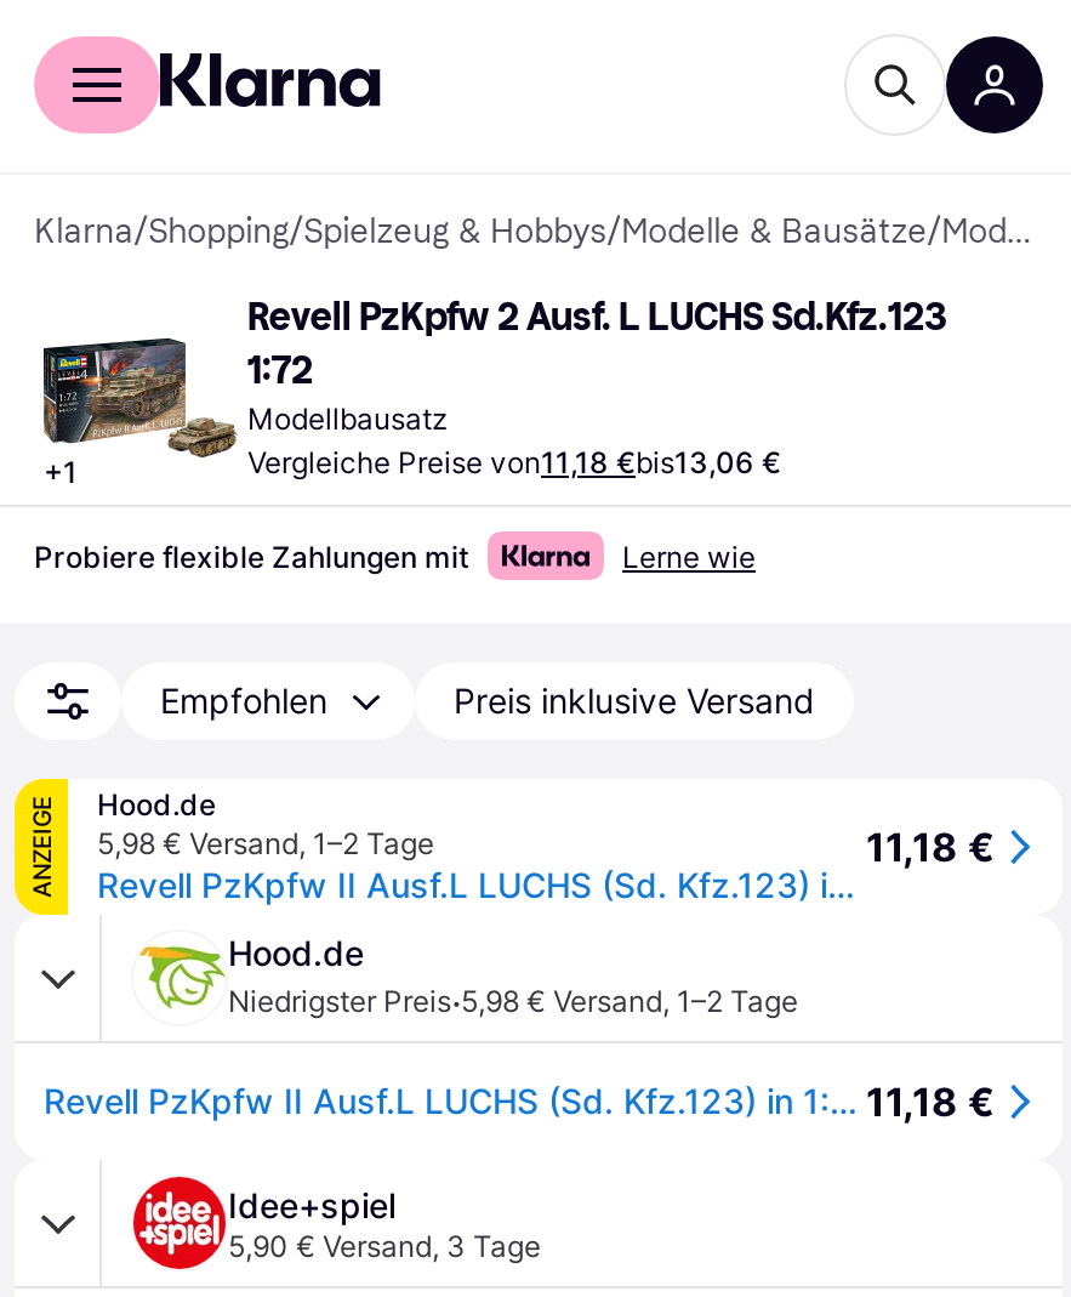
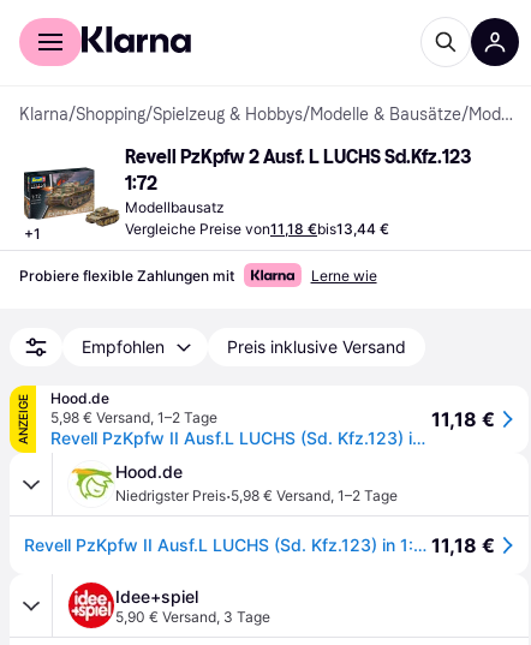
[247,444,781,480] Vergleiche Preise von11,18 €bis13,06 € -> [125,220,389,238] Vergleiche Preise von11,18 €bis13,44 €

